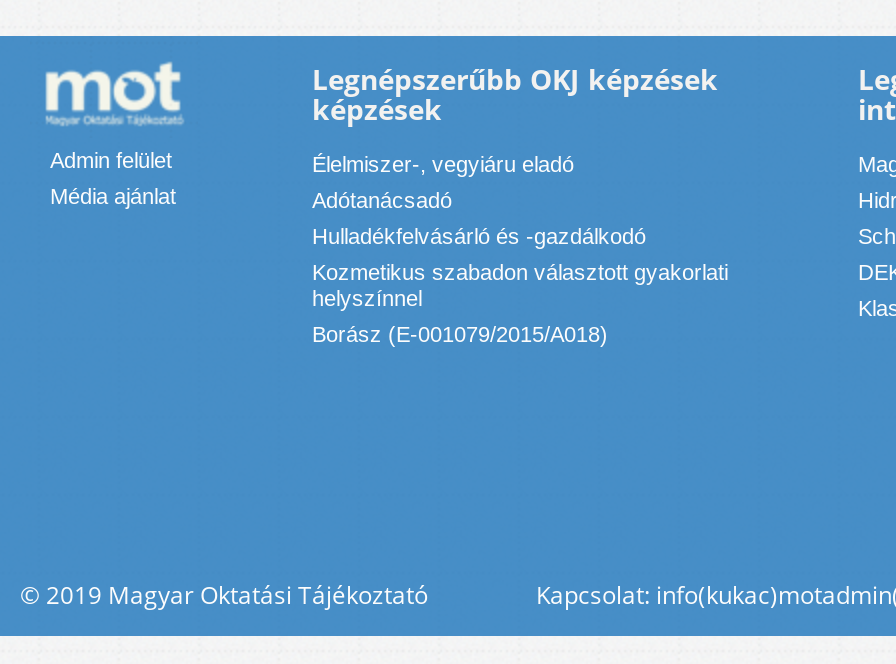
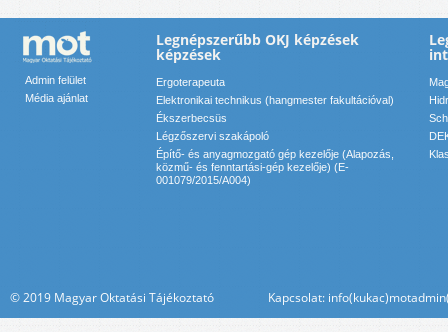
[312,152,574,176] Élelmiszer-, vegyiáru eladó -> [156,76,225,88] Ergoterapeuta
[312,188,452,212] Adótanácsadó -> [156,94,394,106] Elektronikai technikus (hangmester fakultációval)
[312,224,646,248] Hulladékfelvásárló és -gazdálkodó -> [156,112,227,124] Ékszerbecsüs
[312,260,728,310] Kozmetikus szabadon választott gyakorlati | helyszínnel -> [156,130,269,142] Légzőszervi szakápoló
[312,322,608,346] Borász (E-001079/2015/A018) -> [156,148,394,186] Építő- és anyagmozgató gép kezelője (Alapozás, | közmű- és fenntartási-gép kezelője) (E- | 001079/2015/A004)

